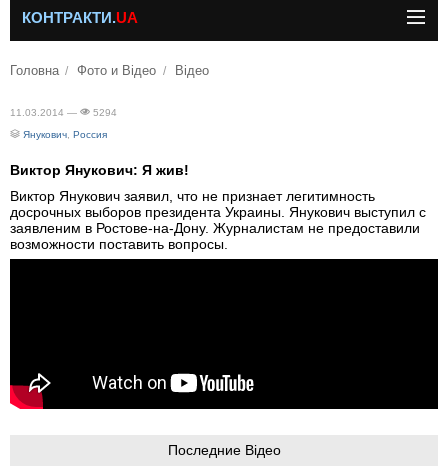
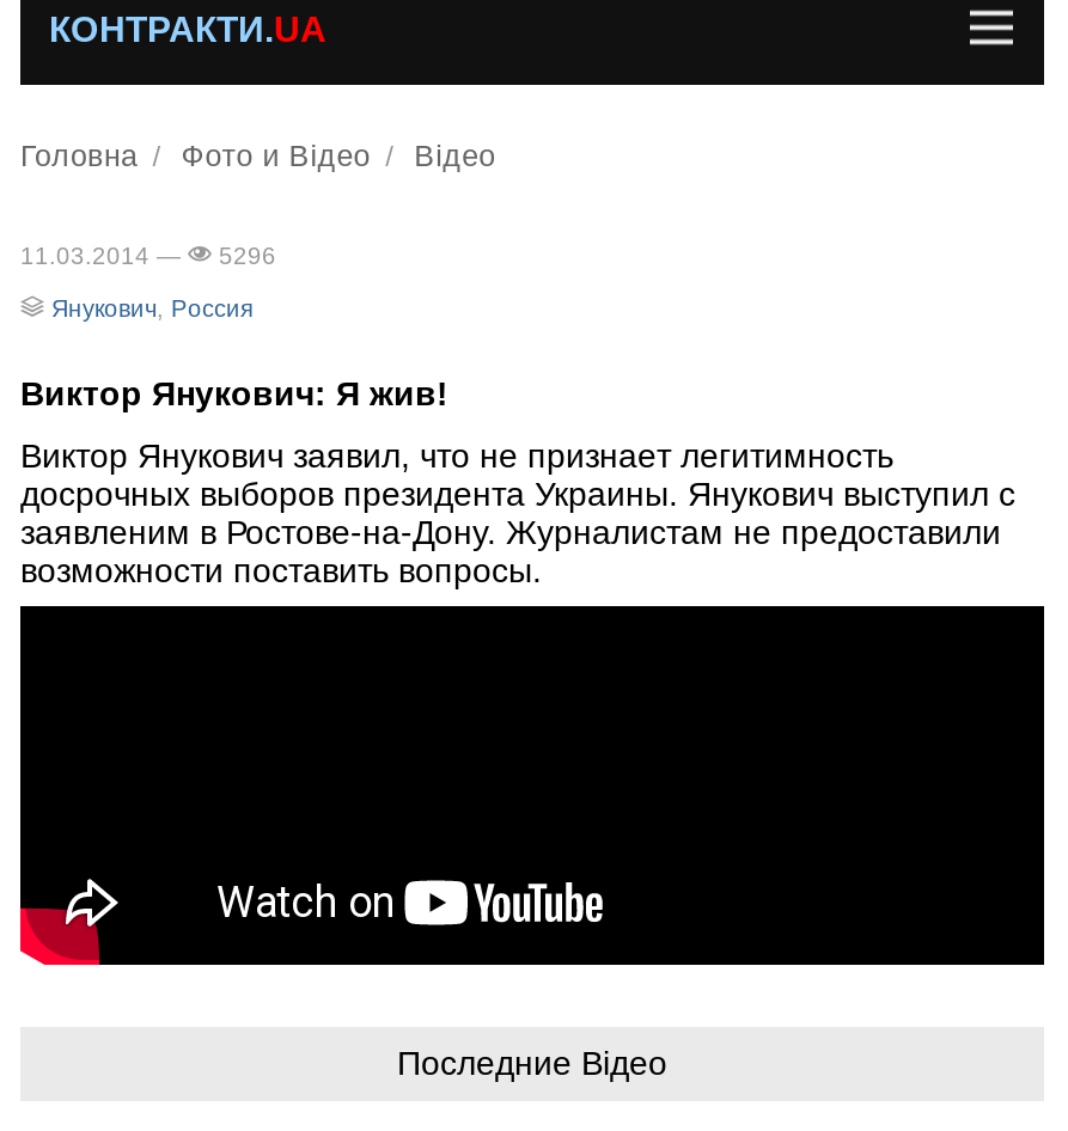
[10,107,117,118] 11.03.2014 — 5294 -> [20,243,276,269] 11.03.2014 — 5296

